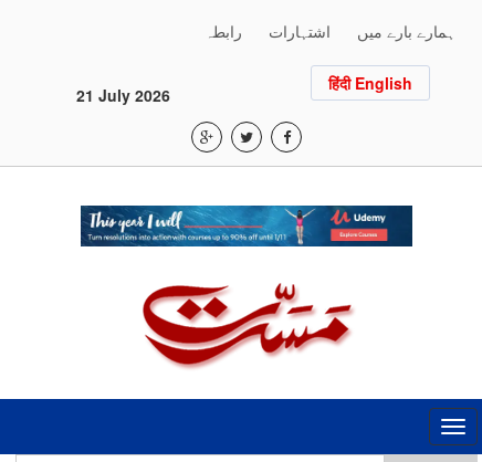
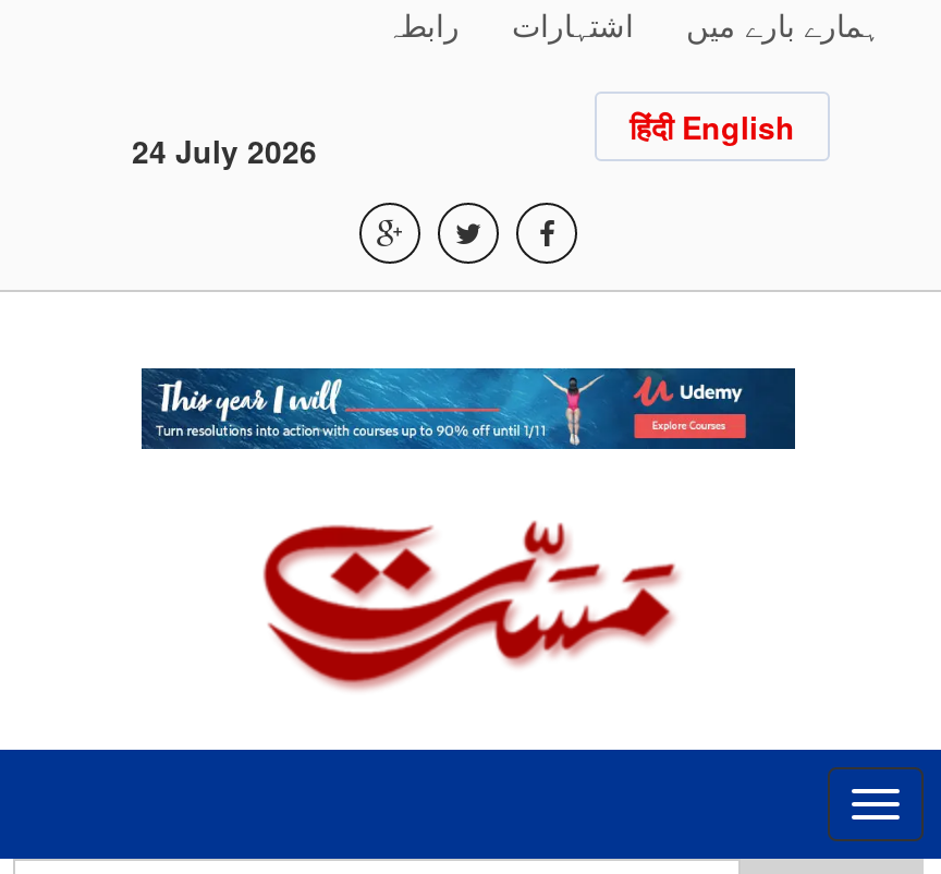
[76,84,170,106] 21 July 2026 -> [132,129,317,172] 24 July 2026

